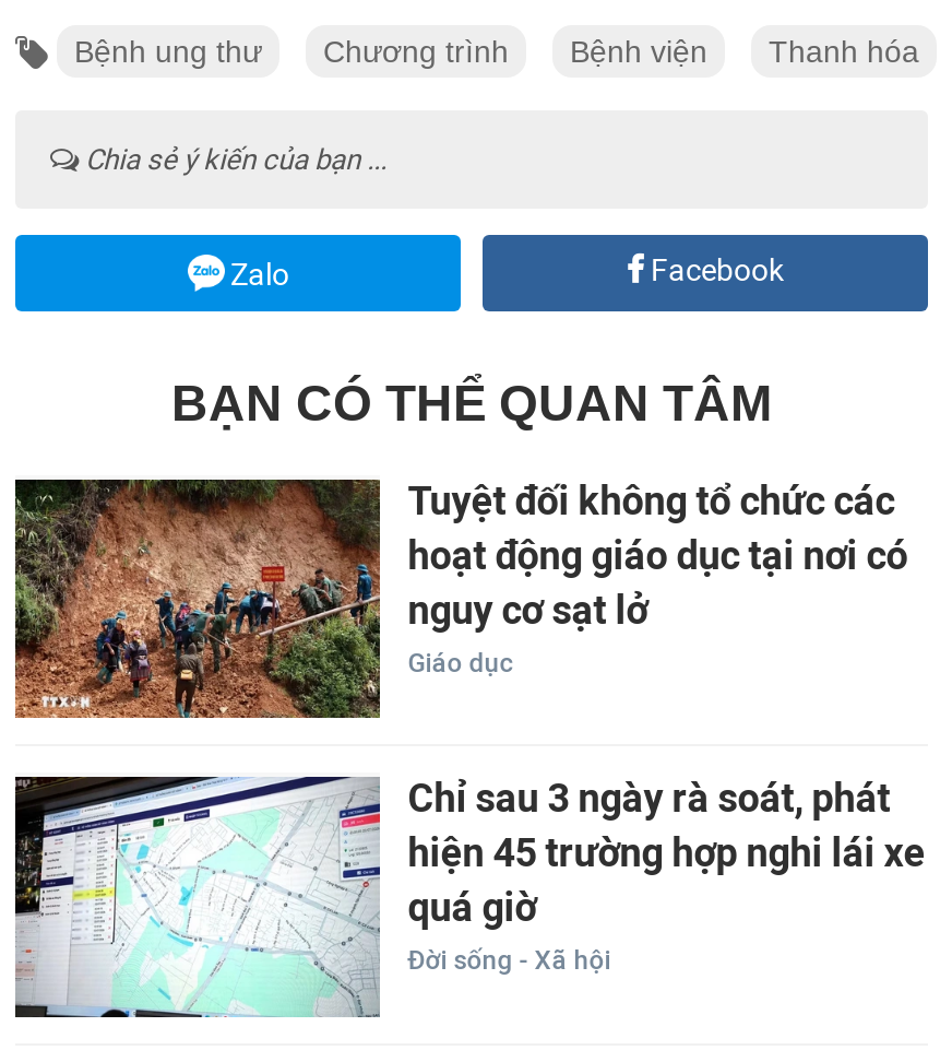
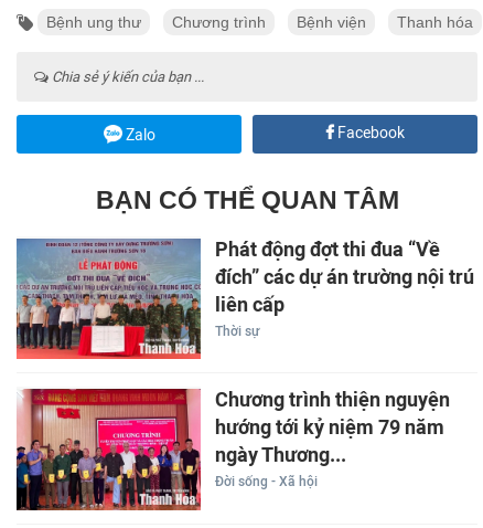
[13,477,908,720] [image] | Tuyệt đối không tổ chức các | hoạt động giáo dục tại nơi có | nguy cơ sạt lở | Giáo dục -> [15,237,474,360] [image] | Phát động đợt thi đua “Về | đích” các dự án trường nội trú | liên cấp | Thời sự
[13,775,925,1019] [image] | Chỉ sau 3 ngày rà soát, phát | hiện 45 trường hợp nghi lái xe | quá giờ -> [17,388,450,511] [image] | Chương trình thiện nguyện | hướng tới kỷ niệm 79 năm | ngày Thương...

